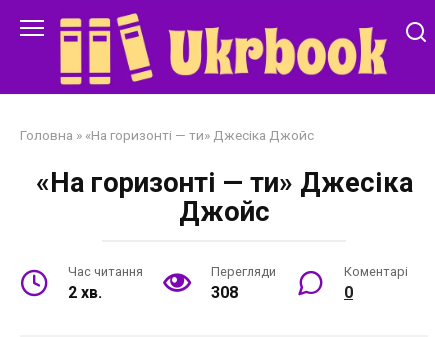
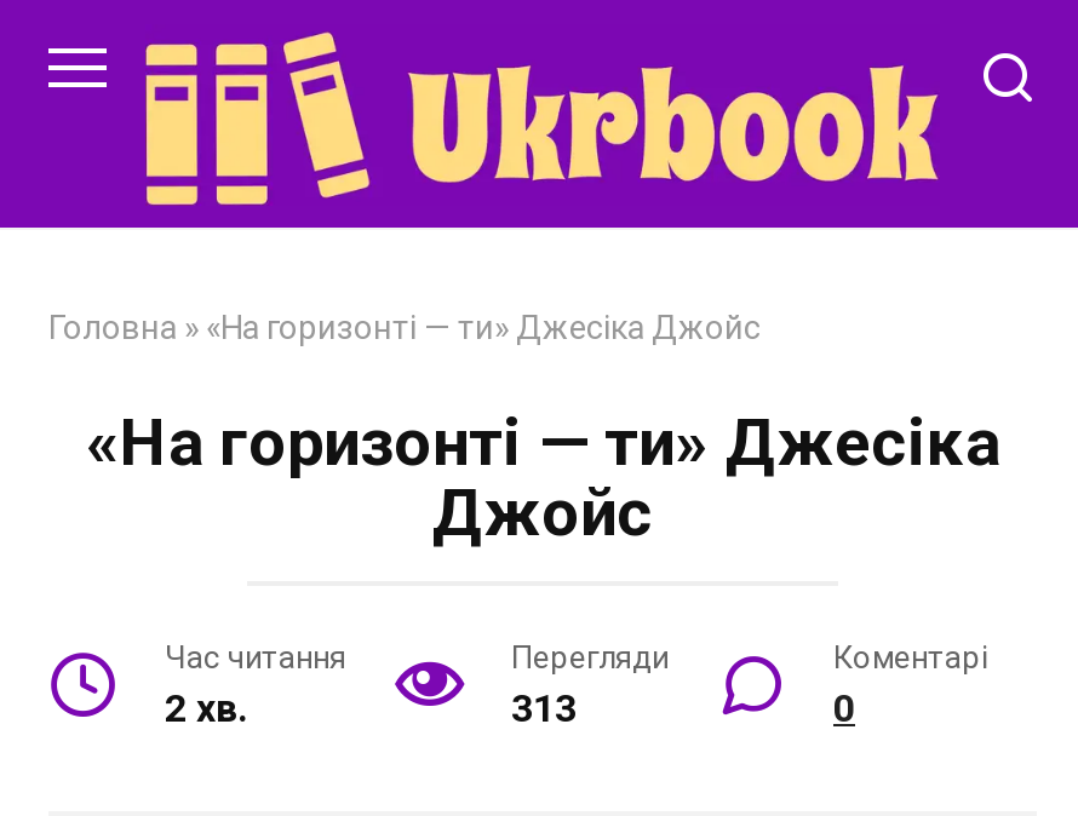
[211,283,238,302] 308 -> [511,686,577,732] 313

